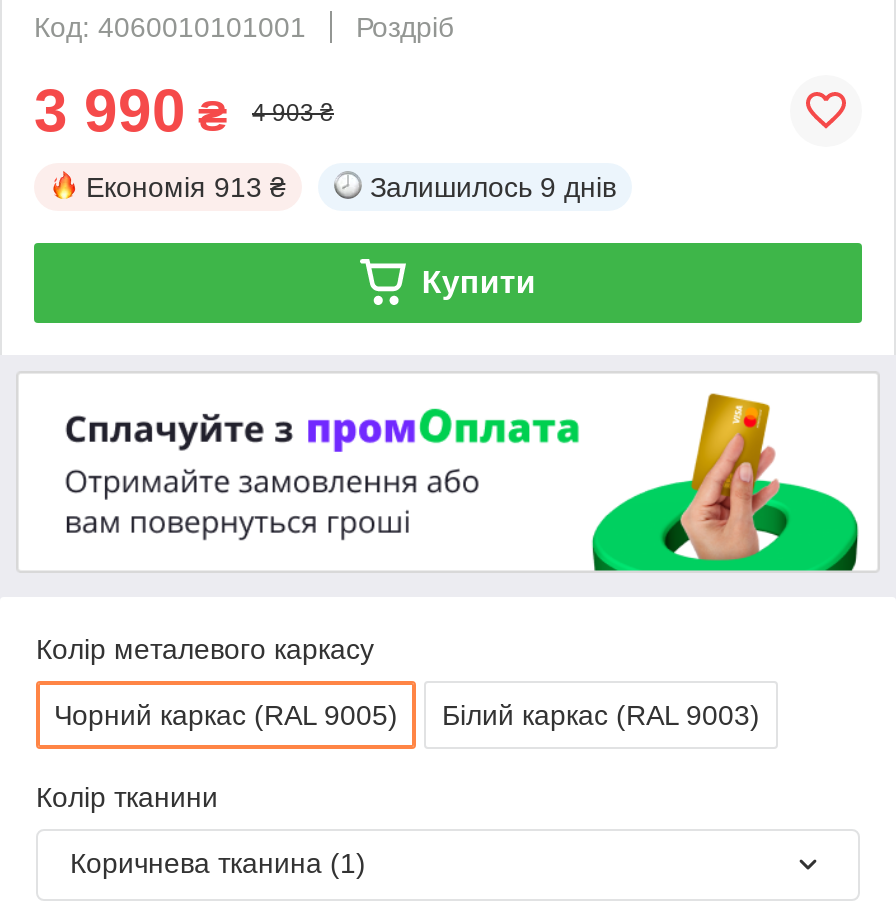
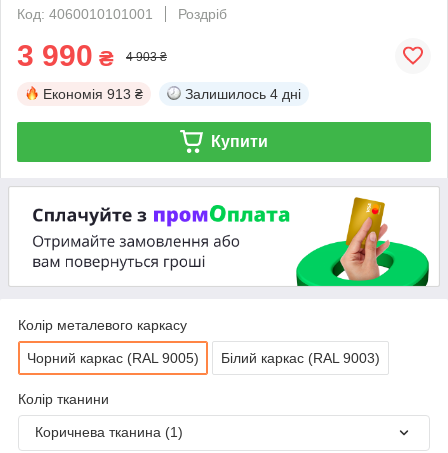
[370,171,616,203] Залишилось 9 днів -> [185,86,301,102] Залишилось 4 дні

